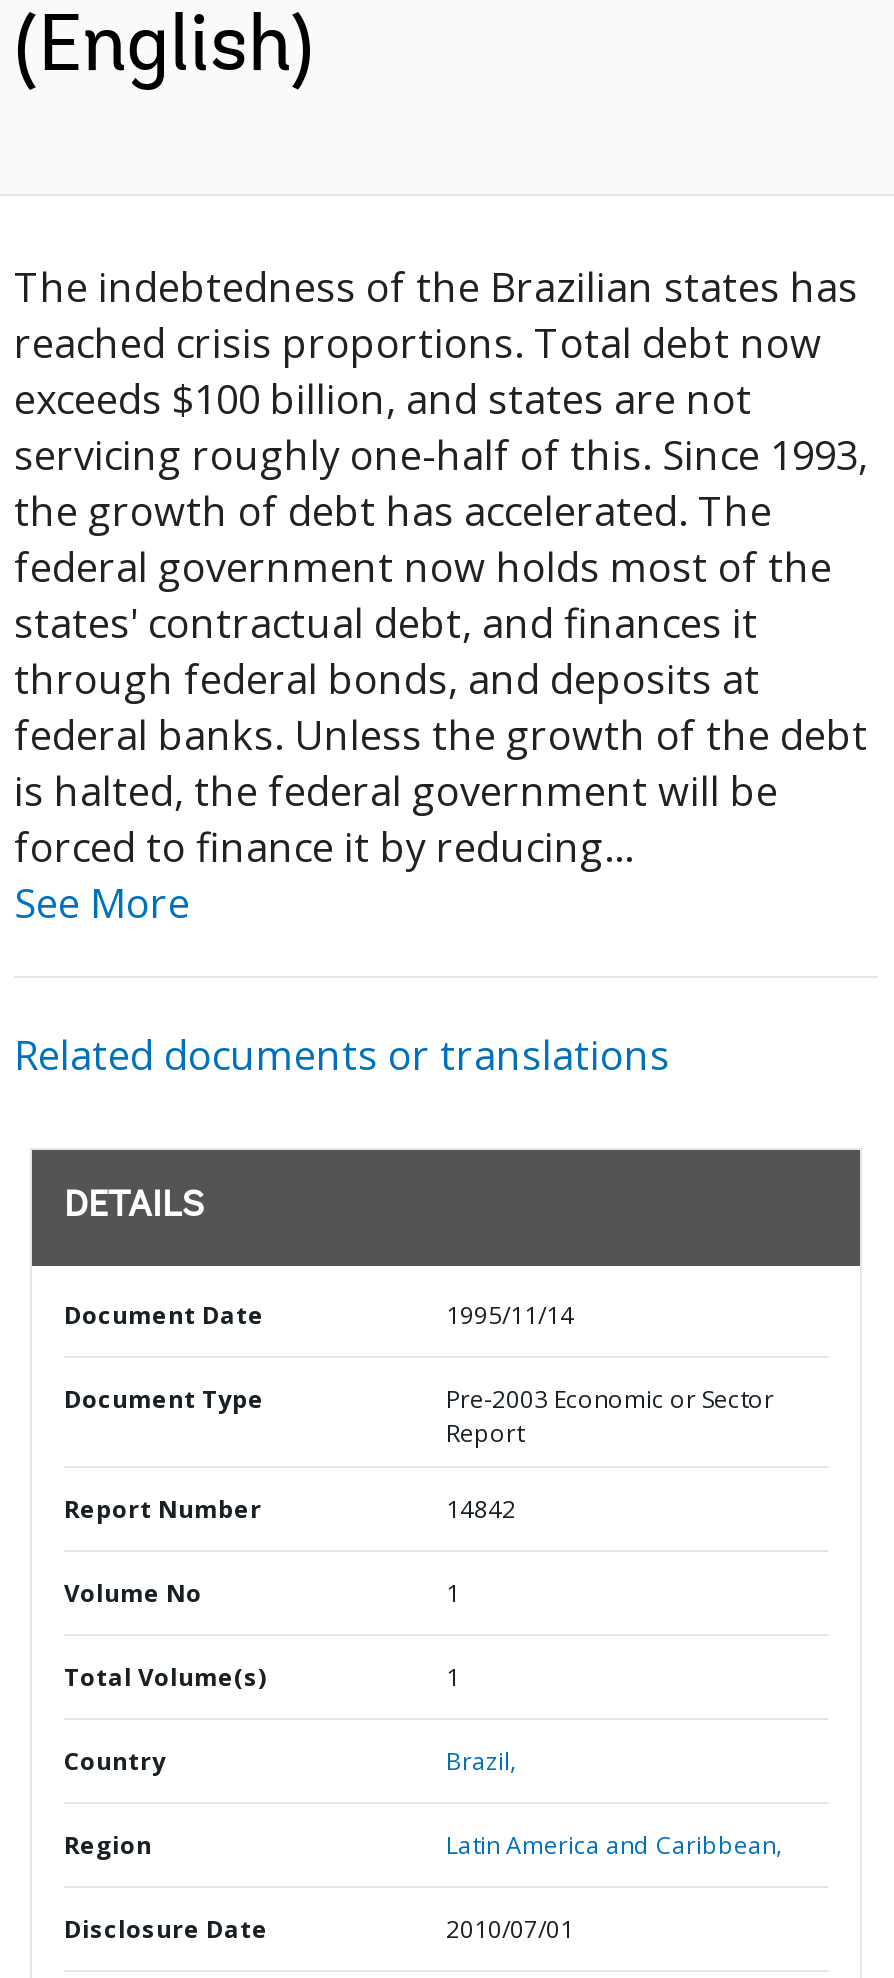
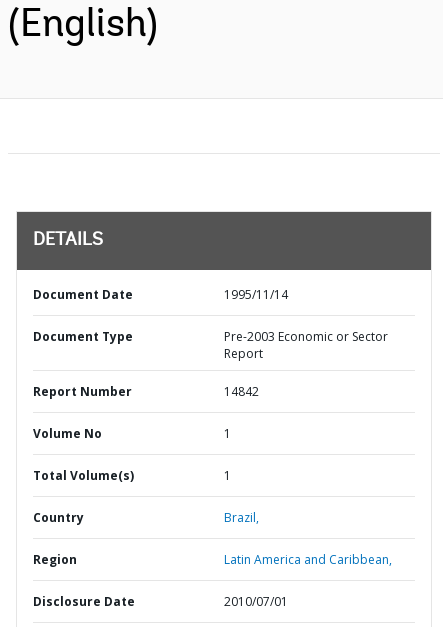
[14,260,868,1082] The indebtedness of the Brazilian states has | reached crisis proportions. Total debt now | exceeds $100 billion, and states are not | servicing roughly one-half of this. Since 1993, | the growth of debt has accelerated. The | federal government now holds most of the | states' contractual debt, and finances it | through federal bonds, and deposits at | federal banks. Unless the growth of the debt | is halted, the federal government will be | forced to finance it by reducing... | See More | Related documents or translations -> none

